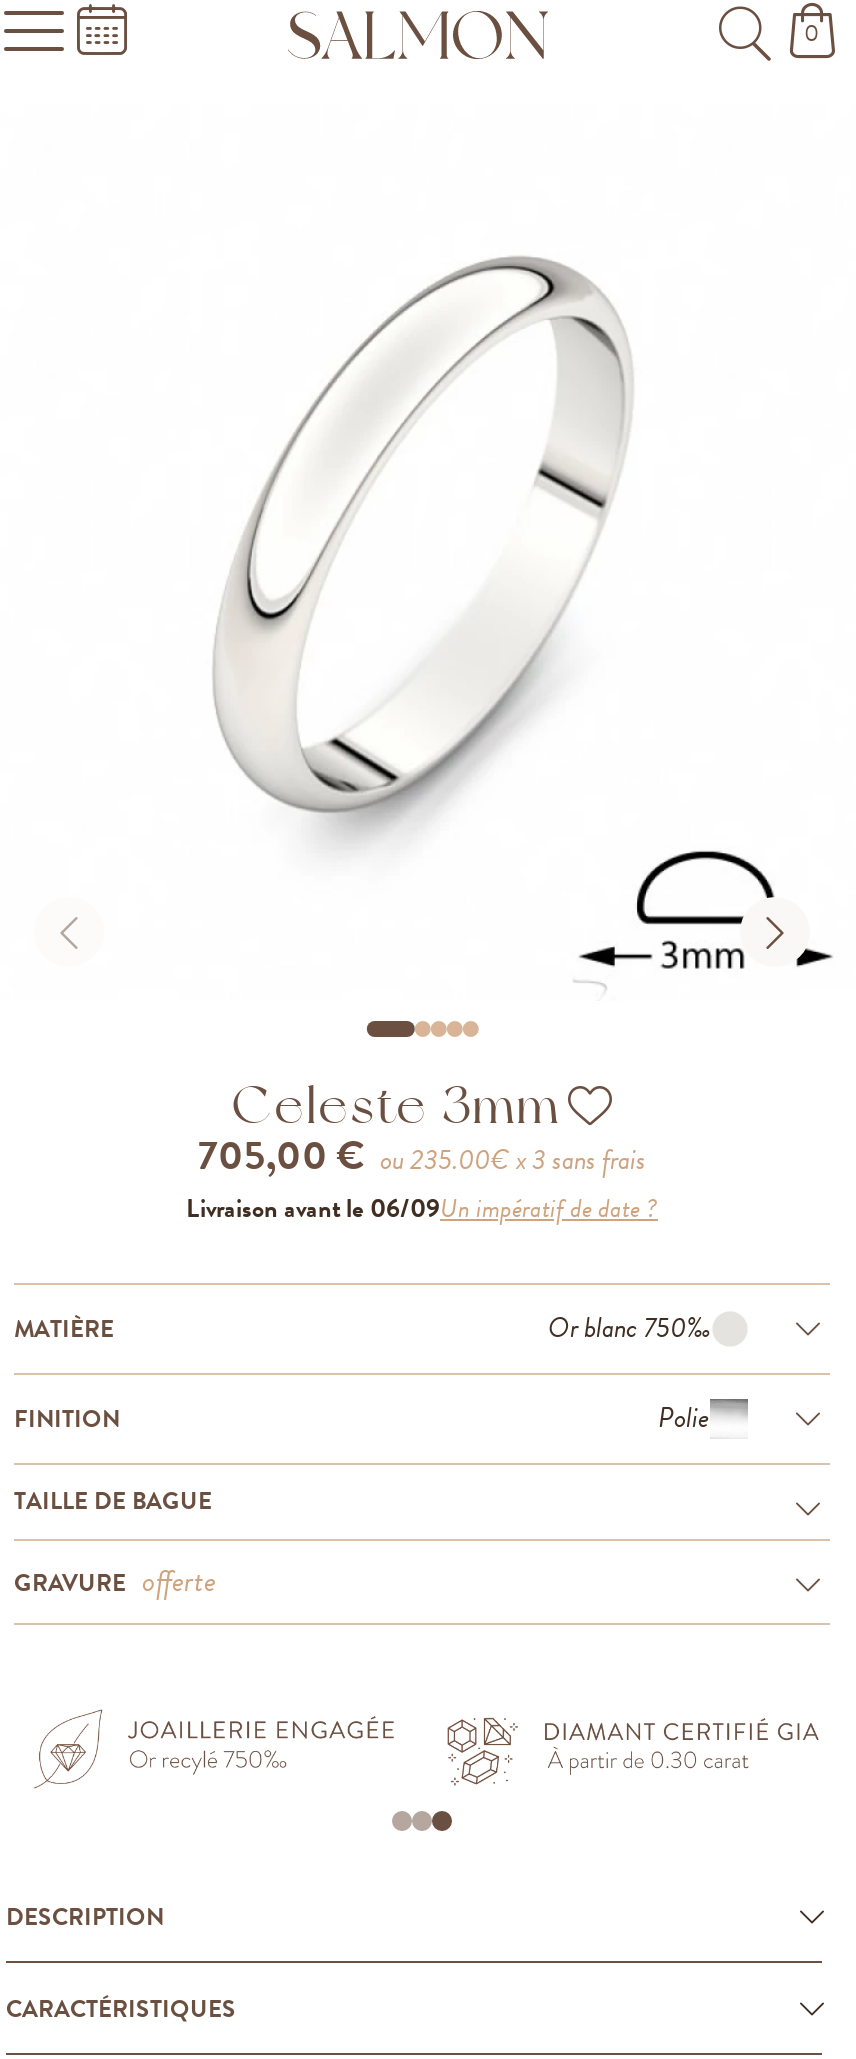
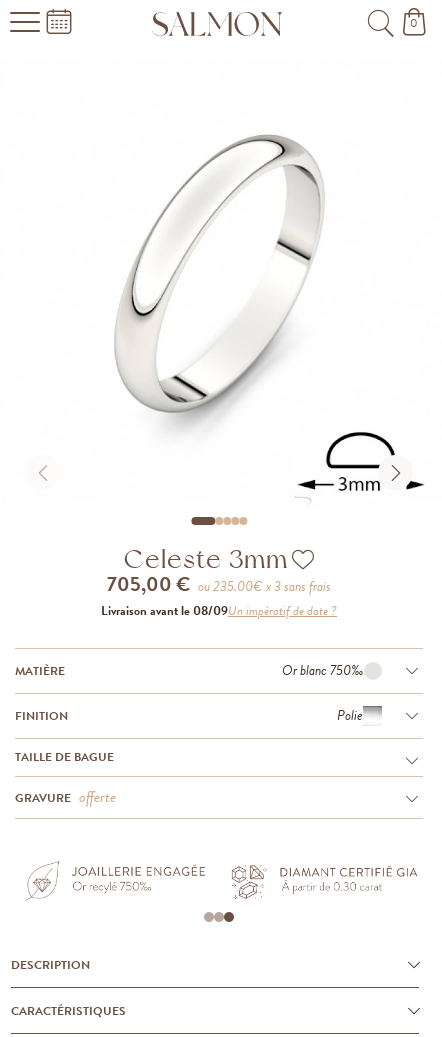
[186,1189,658,1227] Livraison avant le 06/09Un impératif de date ? -> [101,601,337,620] Livraison avant le 08/09Un impératif de date ?

